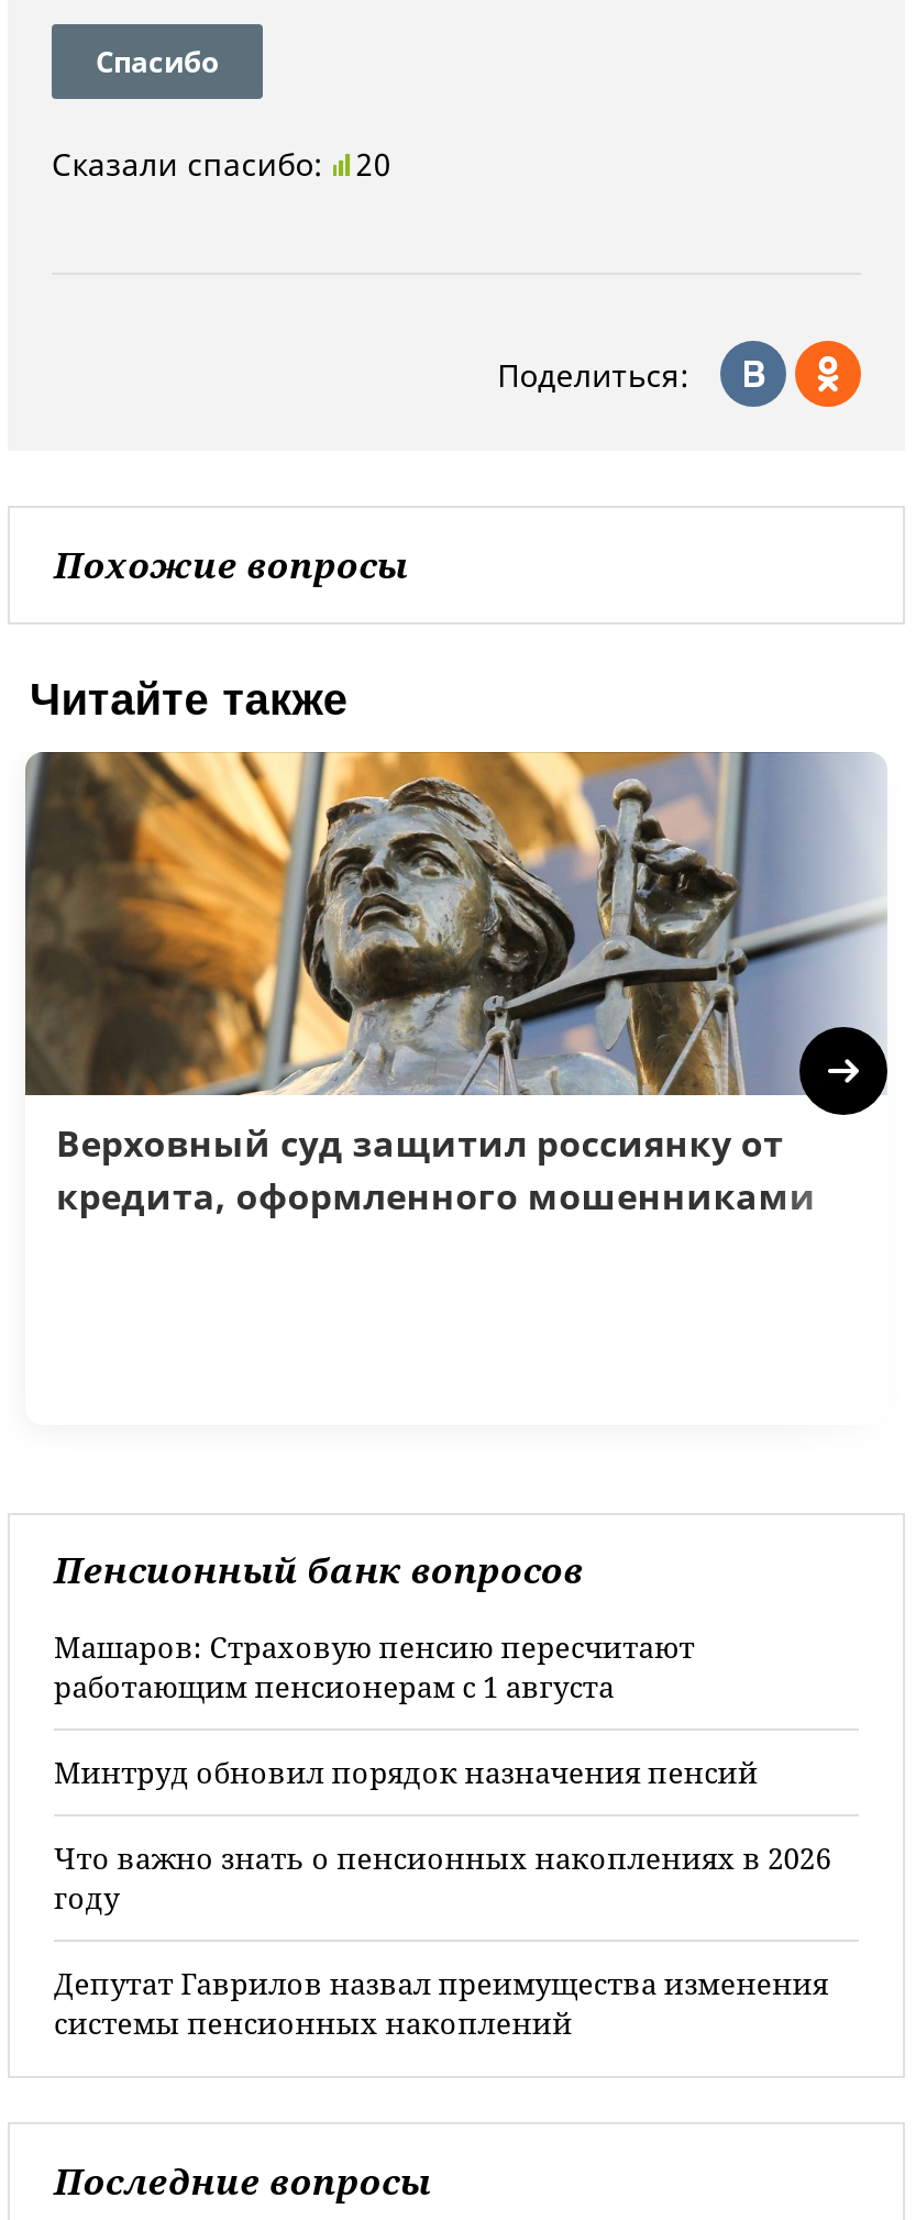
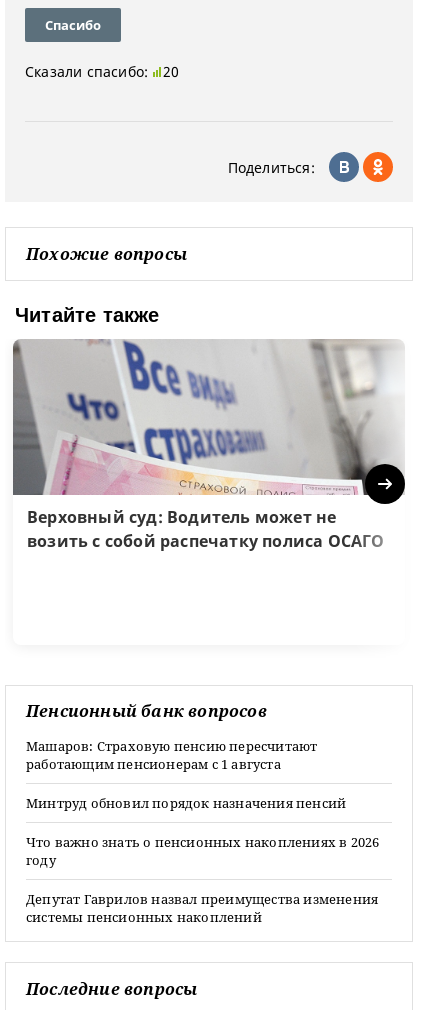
[25,750,885,1221] [image] | Верховный суд защитил россиянку от | кредита, оформленного мошенниками -> [13,338,403,552] [image] | Верховный суд: Водитель может не | возить с собой распечатку полиса ОСАГО

